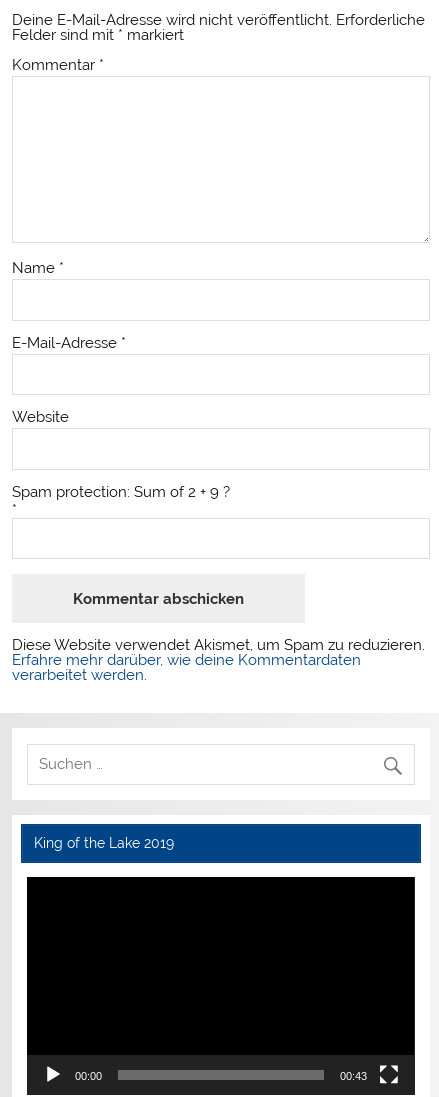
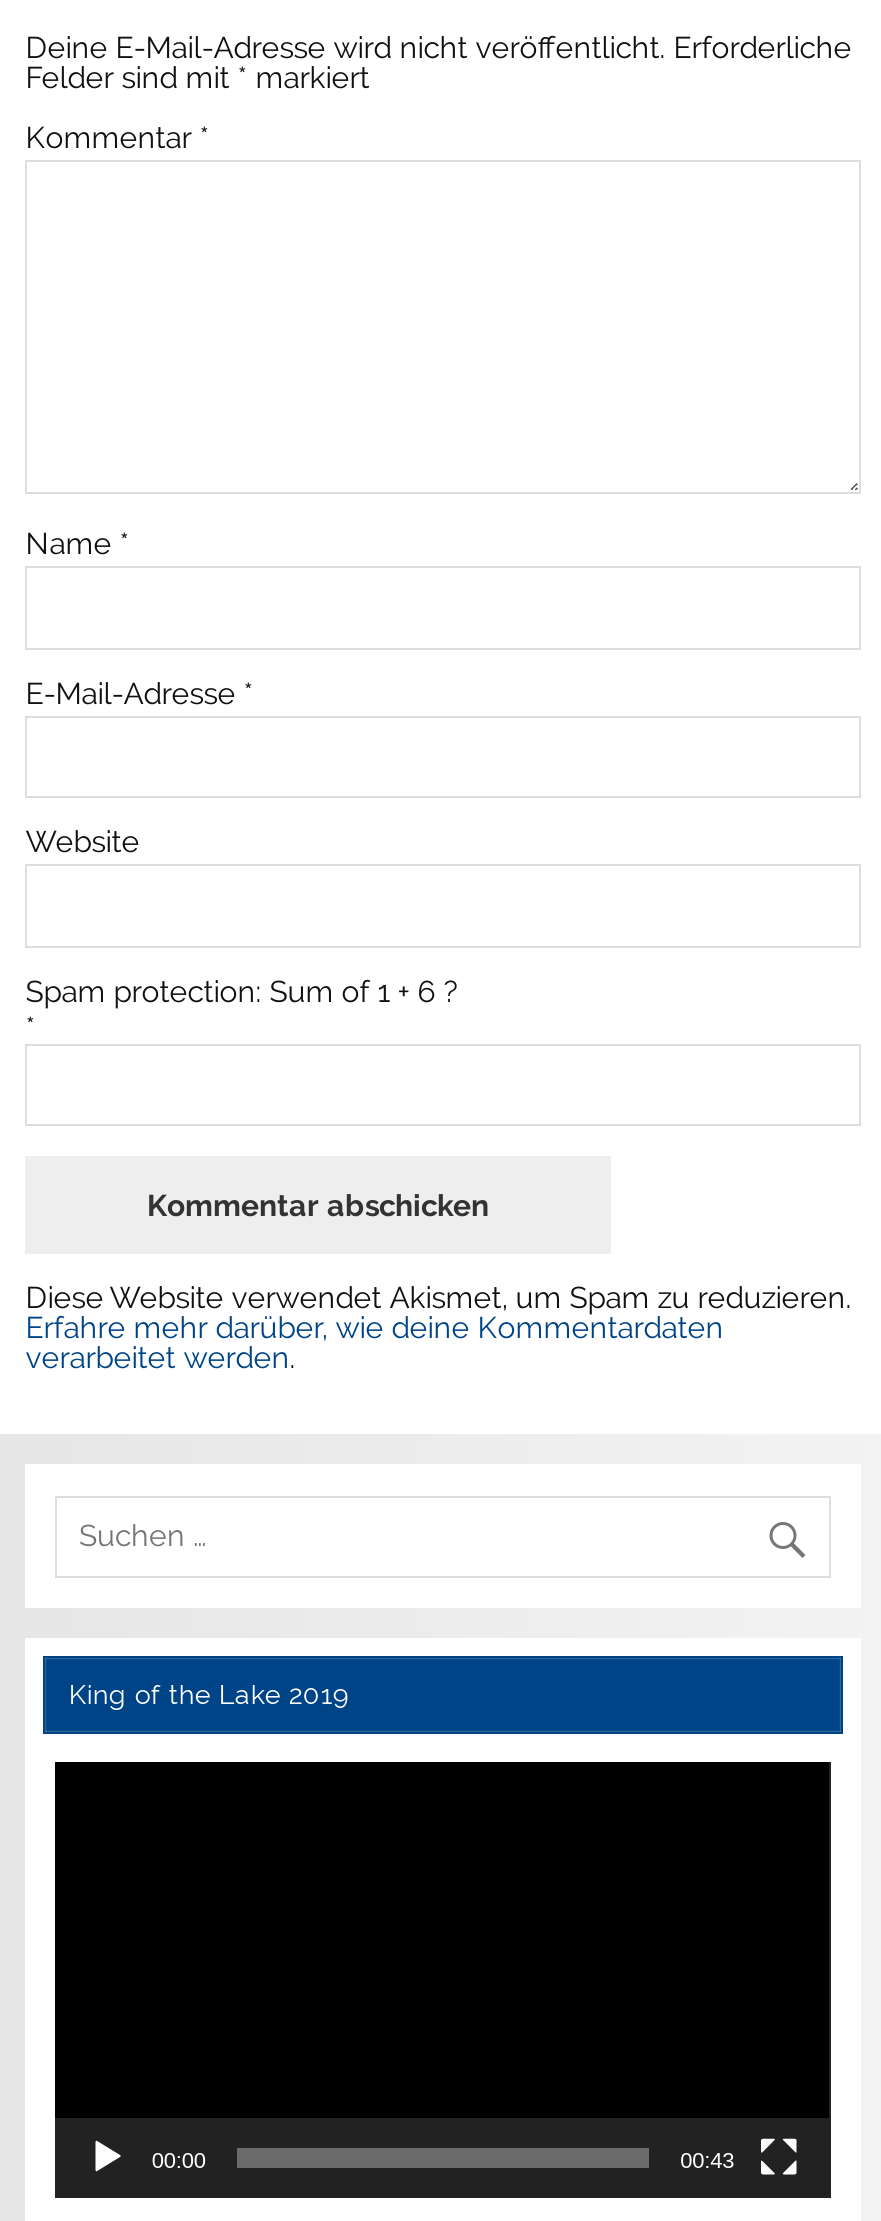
[12,483,230,501] Spam protection: Sum of 2 + 9 ? -> [25,974,457,1010] Spam protection: Sum of 1 + 6 ?

